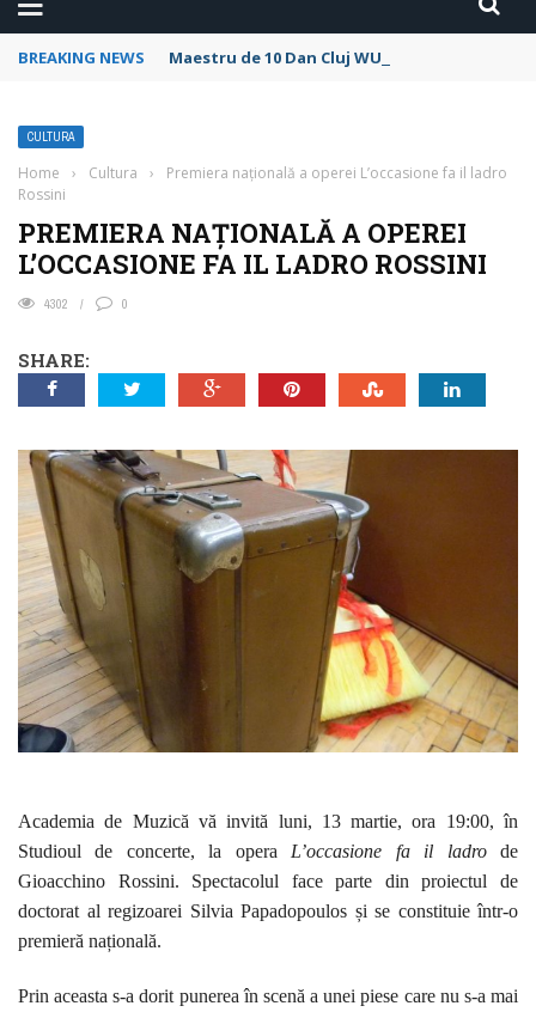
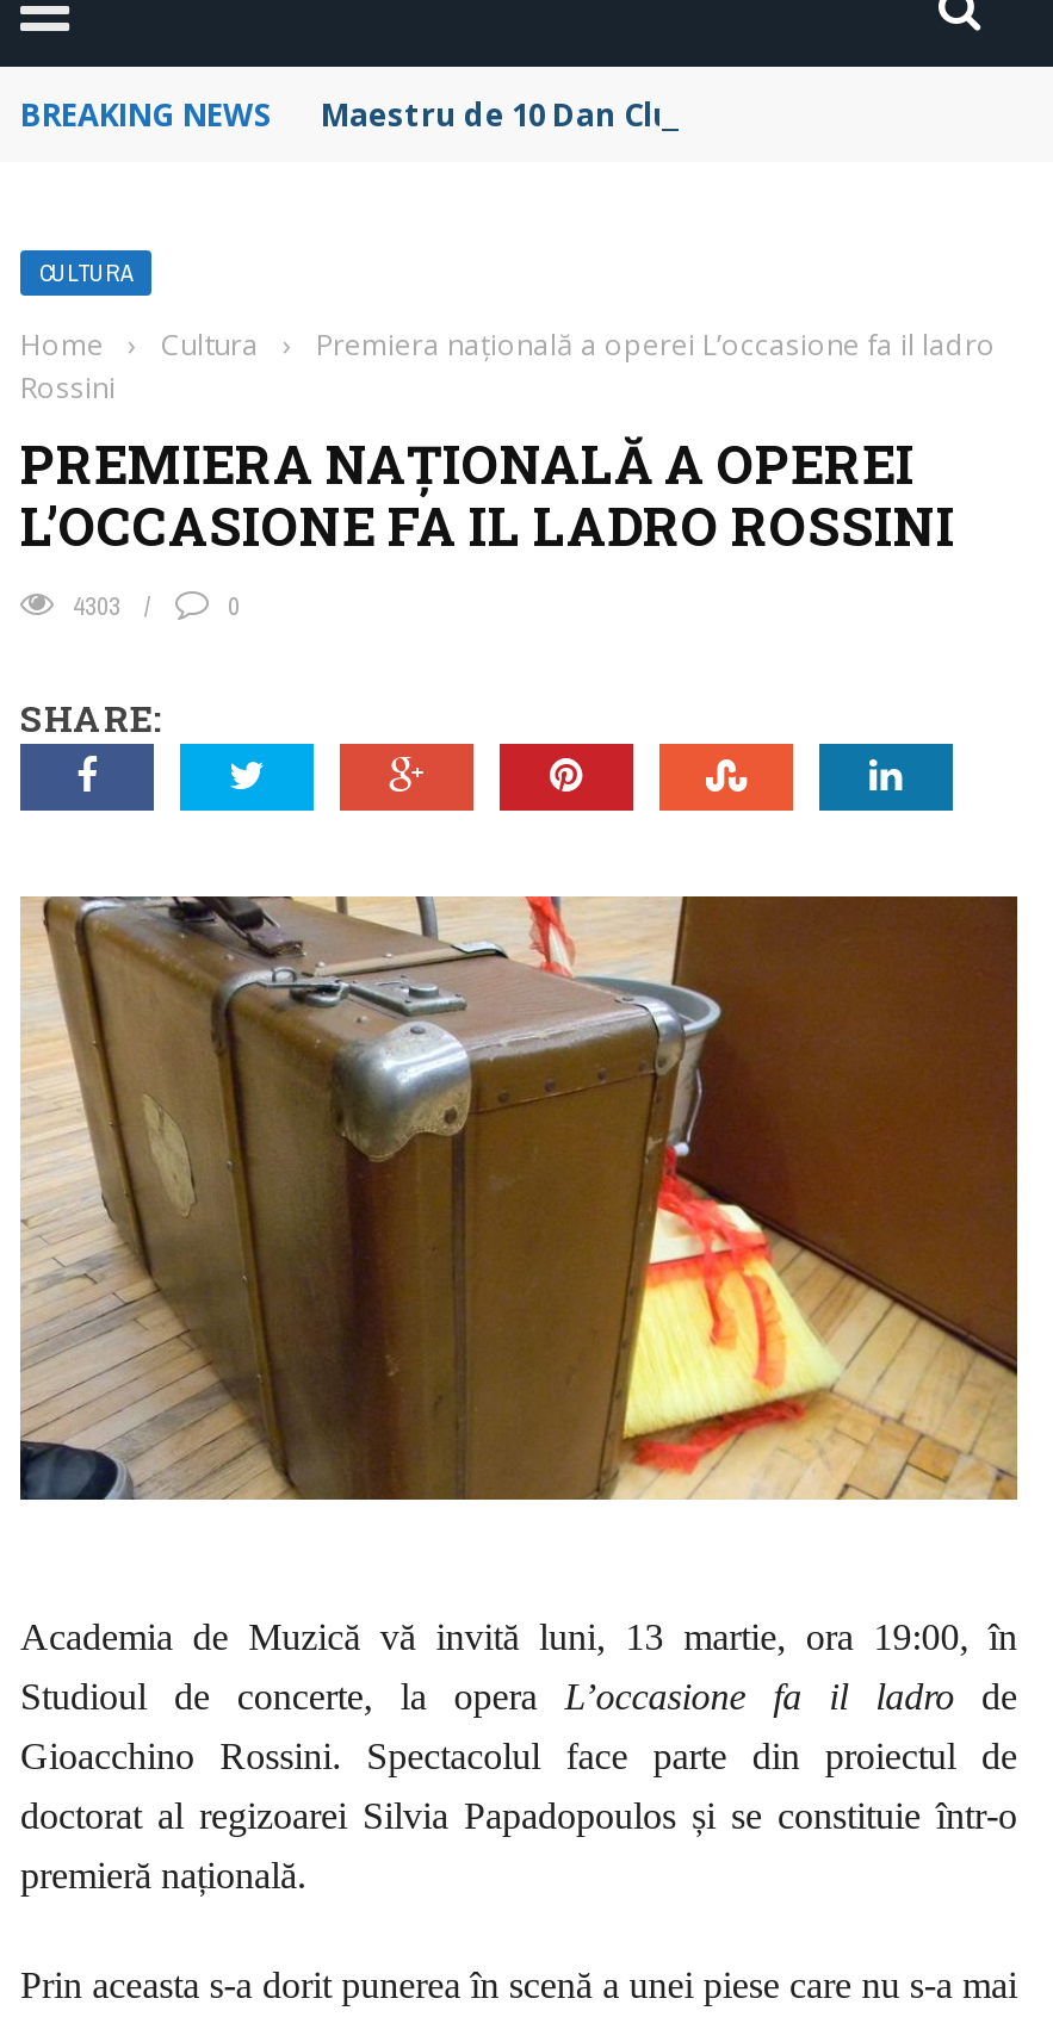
[44,295,68,312] 4302 -> [73,588,120,622] 4303

